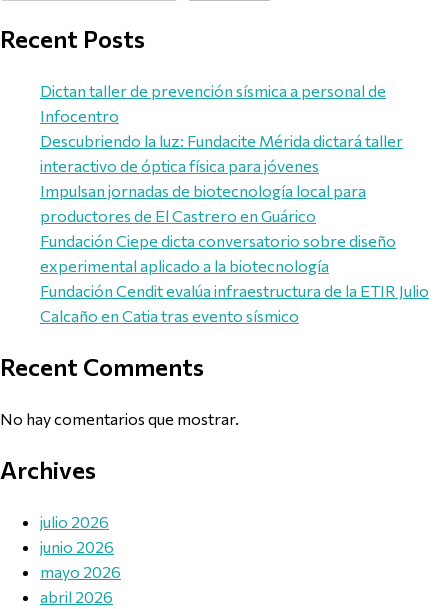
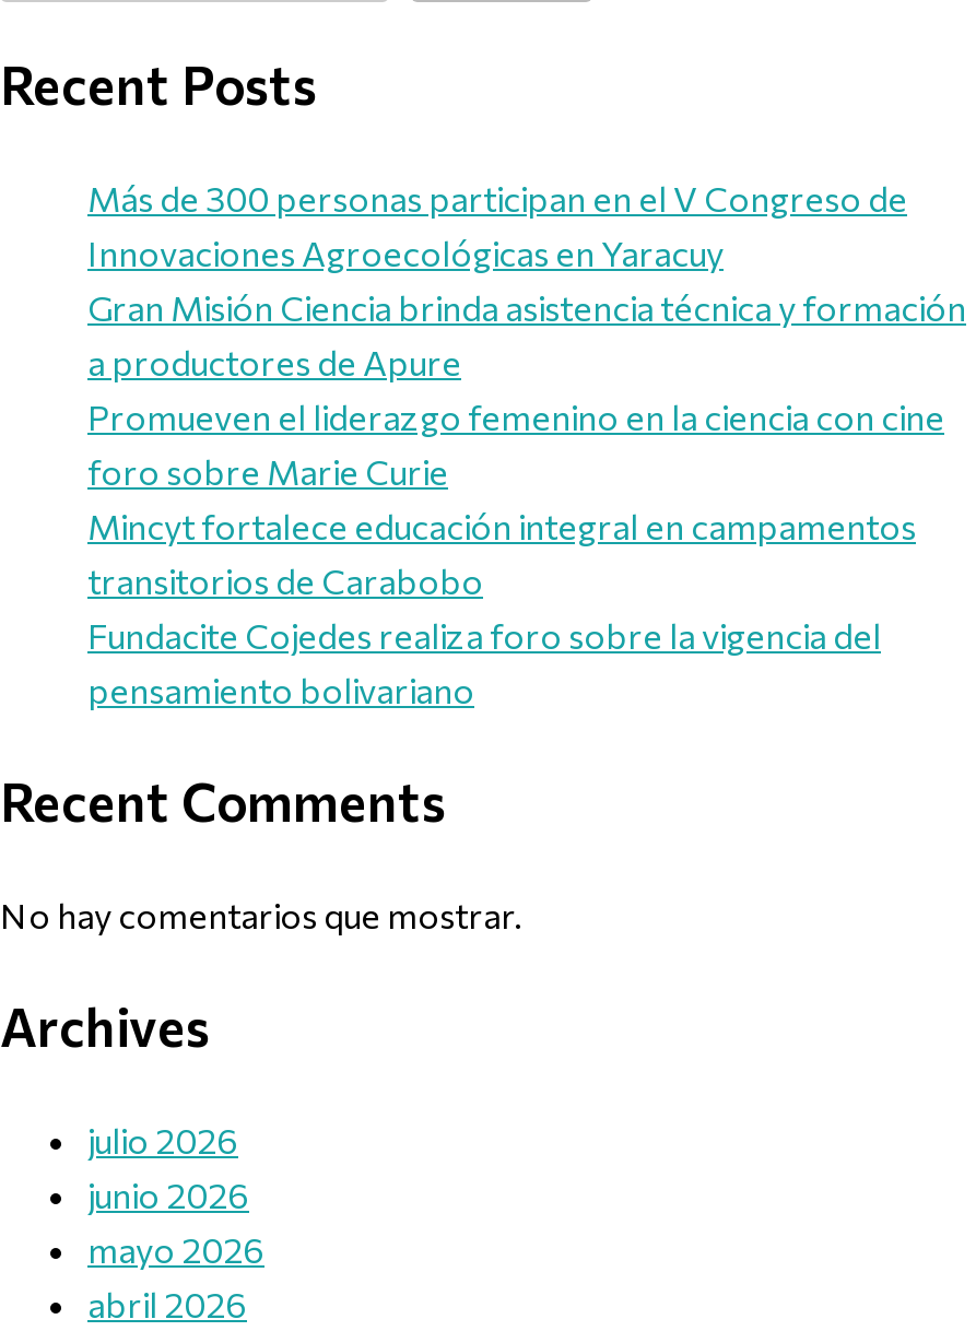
[40,81,429,325] Dictan taller de prevención sísmica a personal de | Infocentro | Descubriendo la luz: Fundacite Mérida dictará taller | interactivo de óptica física para jóvenes | Impulsan jornadas de biotecnología local para | productores de El Castrero en Guárico | Fundación Ciepe dicta conversatorio sobre diseño | experimental aplicado a la biotecnología | Fundación Cendit evalúa infraestructura de la ETIR Julio | Calcaño en Catia tras evento sísmico -> [87,178,966,711] Más de 300 personas participan en el V Congreso de | Innovaciones Agroecológicas en Yaracuy | Gran Misión Ciencia brinda asistencia técnica y formación | a productores de Apure | Promueven el liderazgo femenino en la ciencia con cine | foro sobre Marie Curie | Mincyt fortalece educación integral en campamentos | transitorios de Carabobo | Fundacite Cojedes realiza foro sobre la vigencia del | pensamiento bolivariano

